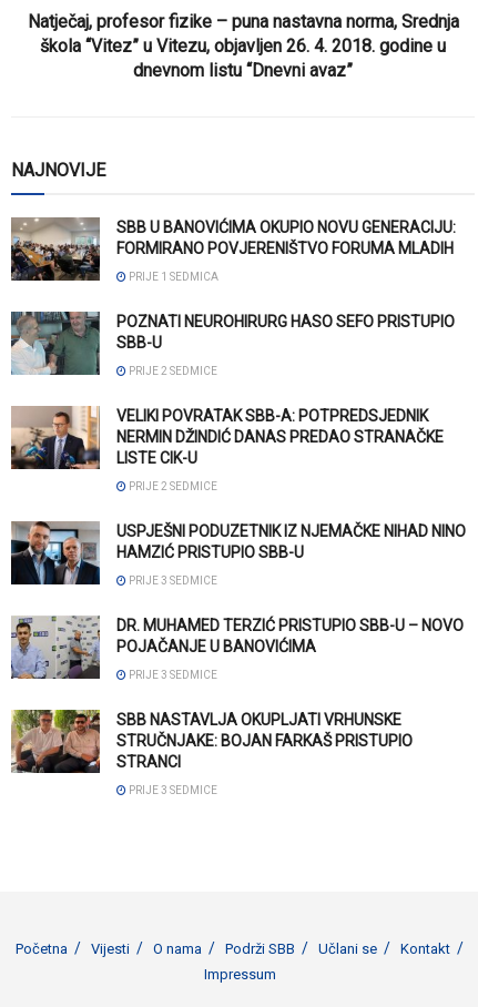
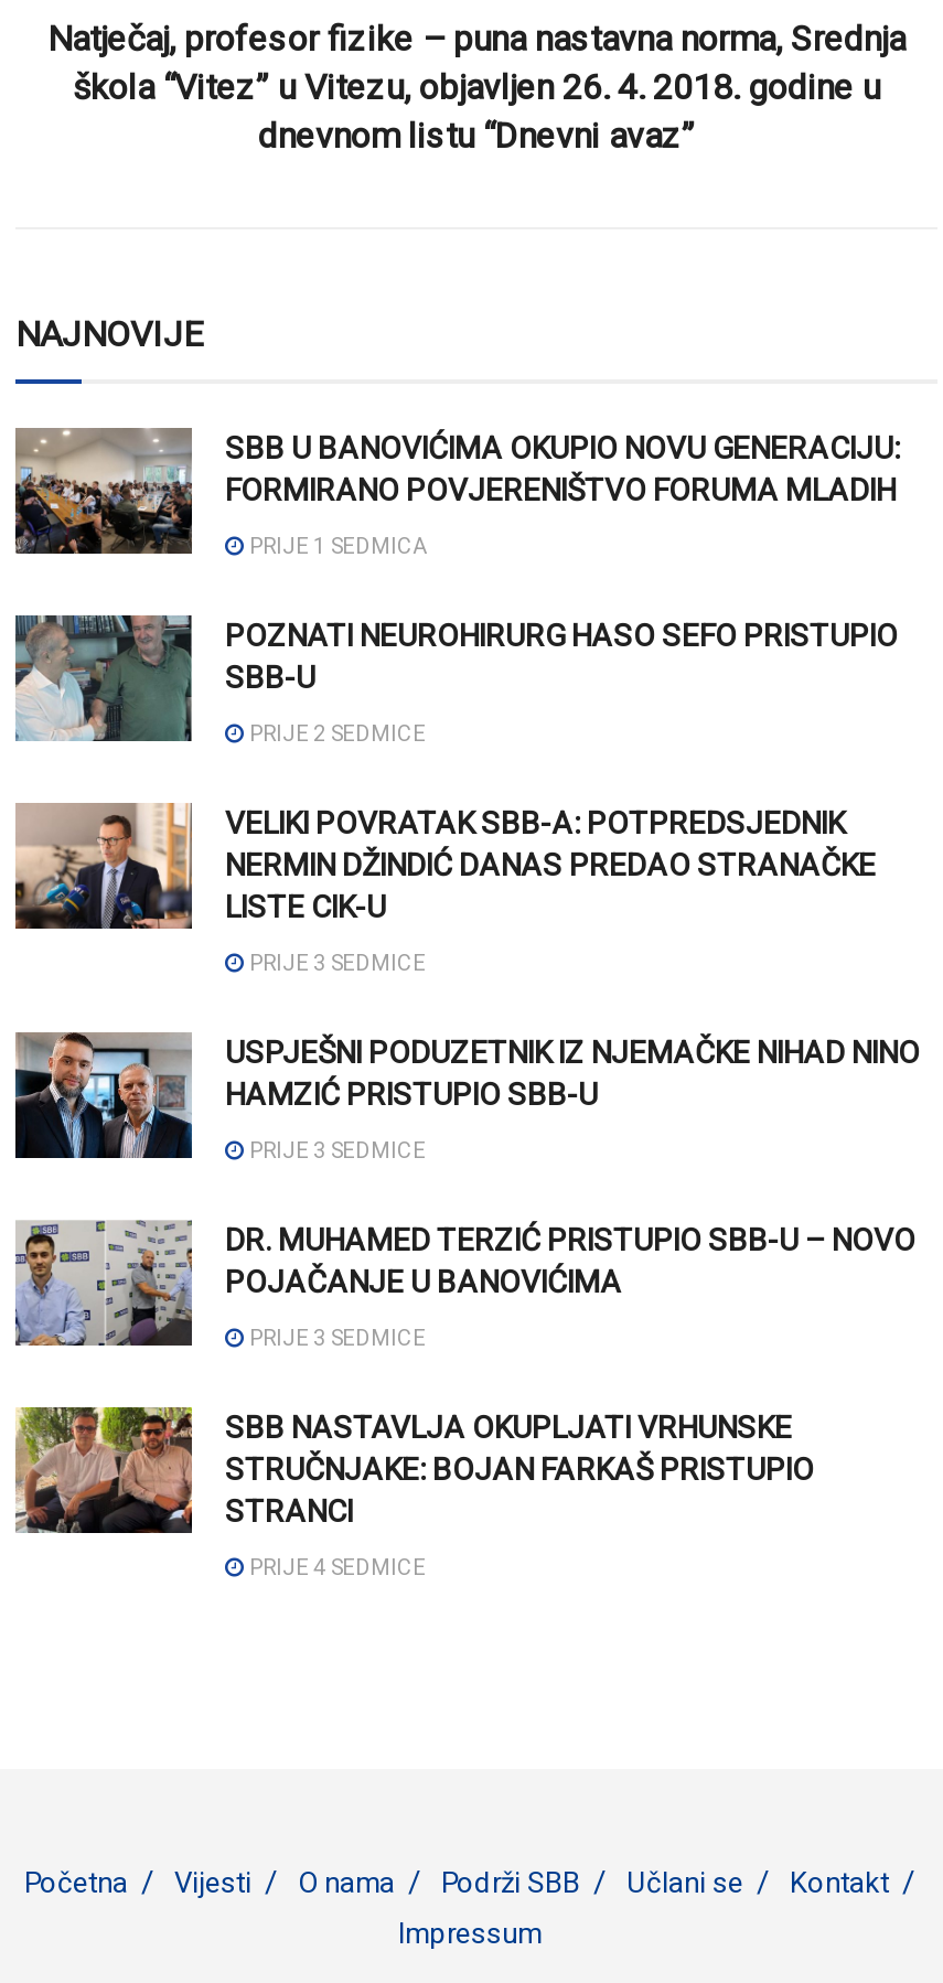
[126,480,217,492] PRIJE 2 SEDMICE -> [245,950,426,975] PRIJE 3 SEDMICE
[126,784,217,796] PRIJE 3 SEDMICE -> [245,1555,426,1579] PRIJE 4 SEDMICE

